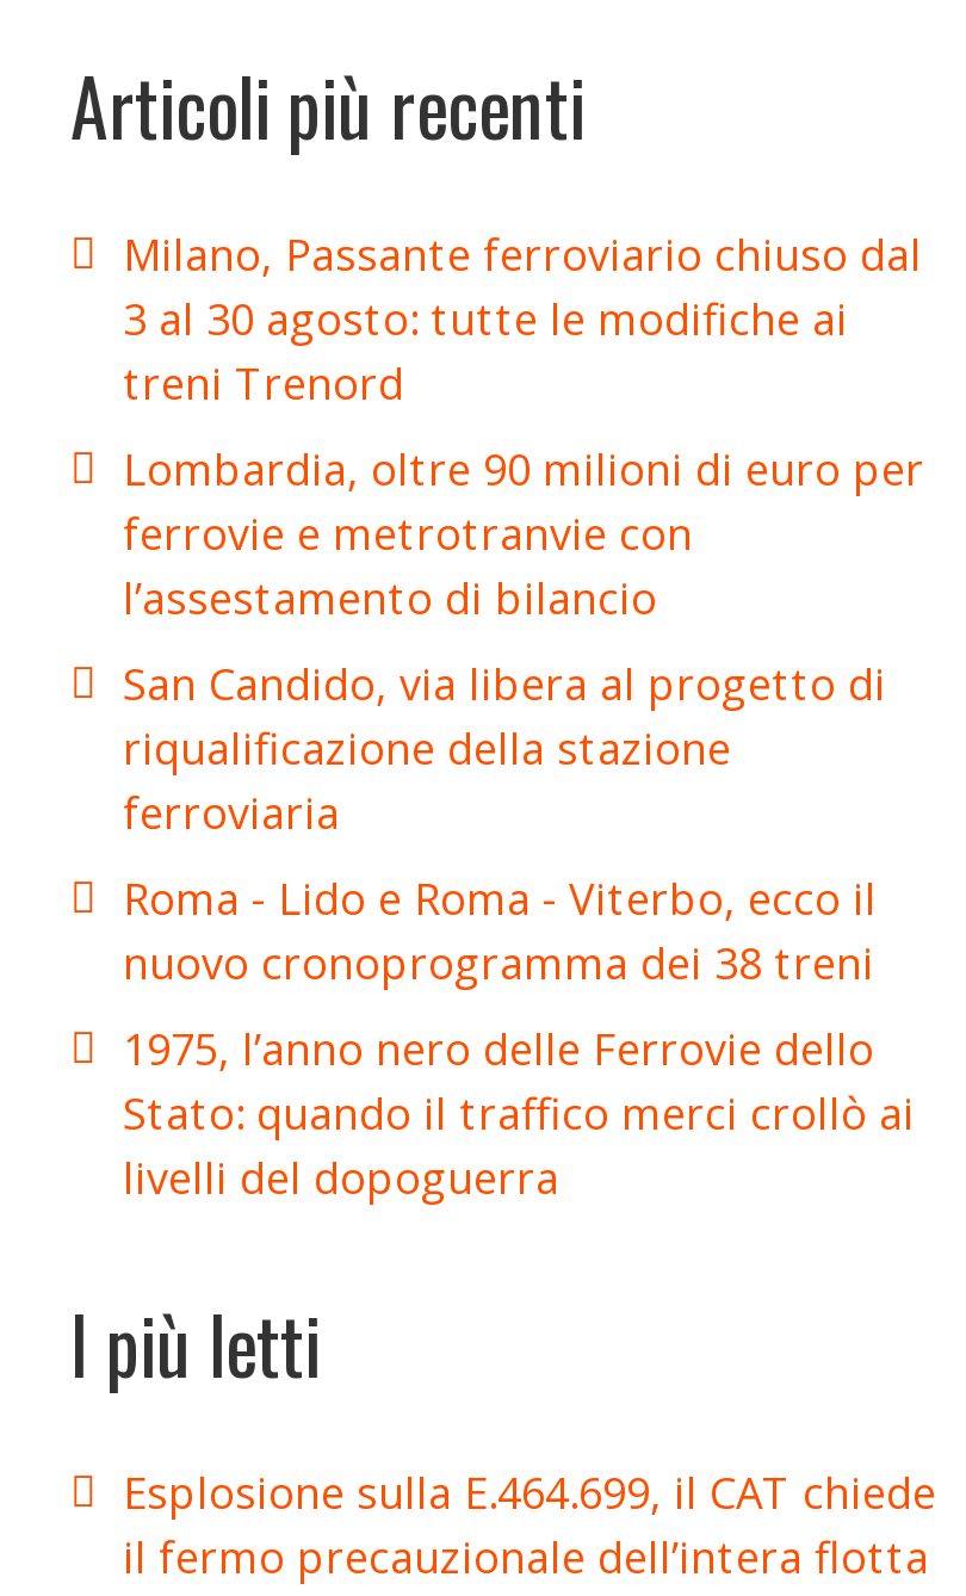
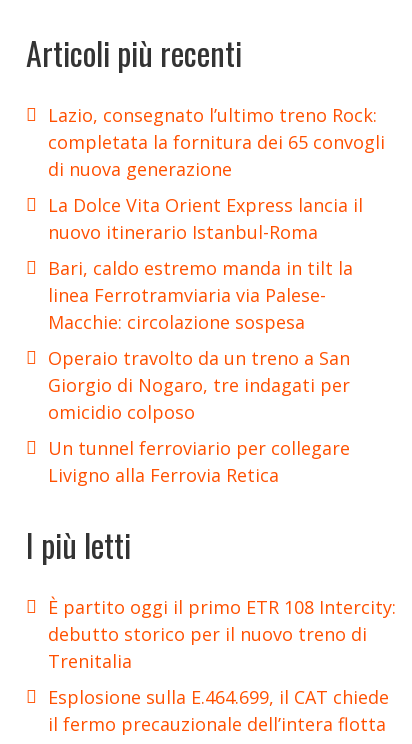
[123,225,922,411] Milano, Passante ferroviario chiuso dal | 3 al 30 agosto: tutte le modifiche ai | treni Trenord -> [48,103,385,181] Lazio, consegnato l’ultimo treno Rock: | completata la fornitura dei 65 convogli | di nuova generazione
[123,440,924,626] Lombardia, oltre 90 milioni di euro per | ferrovie e metrotranvie con | l’assestamento di bilancio -> [48,193,363,244] La Dolce Vita Orient Express lancia il | nuovo itinerario Istanbul-Roma
[123,655,886,841] San Candido, via libera al progetto di | riqualificazione della stazione | ferroviaria -> [48,256,353,334] Bari, caldo estremo manda in tilt la | linea Ferrotramviaria via Palese- | Macchie: circolazione sospesa
[123,869,877,991] Roma - Lido e Roma - Viterbo, ecco il | nuovo cronoprogramma dei 38 treni -> [48,346,350,424] Operaio travolto da un treno a San | Giorgio di Nogaro, tre indagati per | omicidio colposo
[123,1020,915,1206] 1975, l’anno nero delle Ferrovie dello | Stato: quando il traffico merci crollò ai | livelli del dopoguerra -> [48,436,350,487] Un tunnel ferroviario per collegare | Livigno alla Ferrovia Retica
moved [70,1288,321,1400] -> [26,521,131,568]: I più letti
none -> [48,595,396,673] È partito oggi il primo ETR 108 Intercity: | debutto storico per il nuovo treno di | Trenitalia

